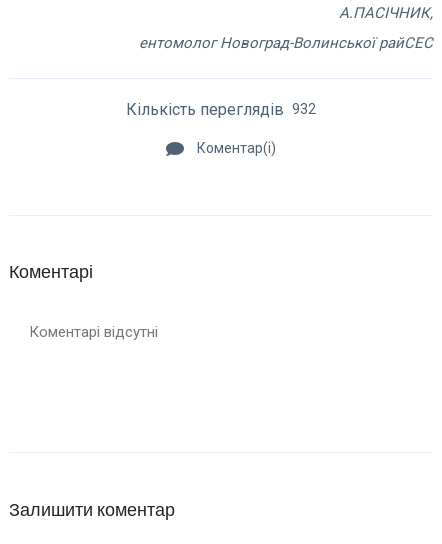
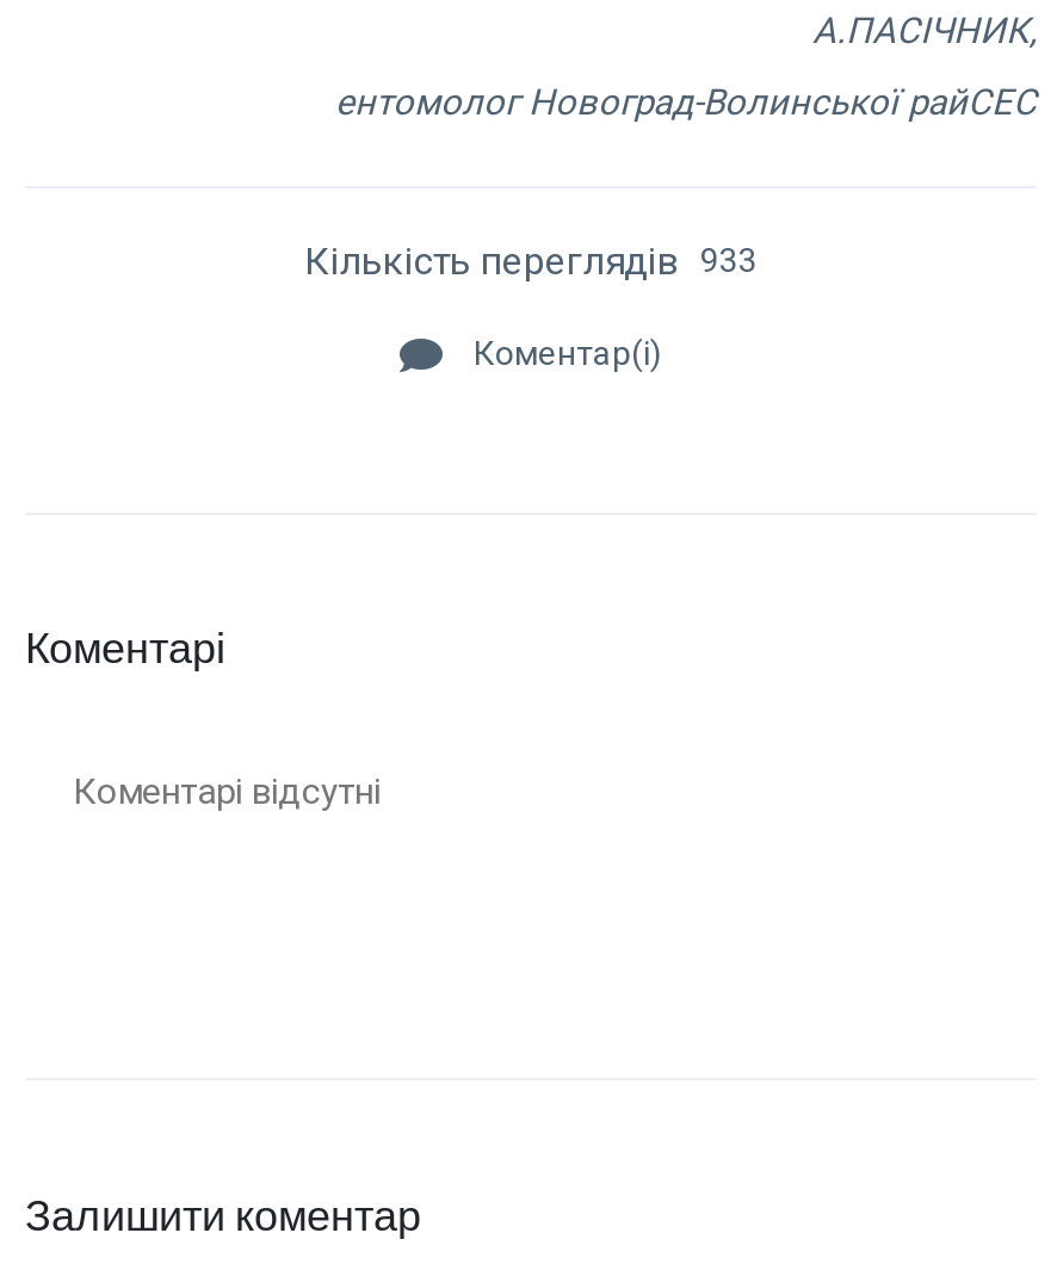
[126,100,316,119] Кількість переглядів 932 -> [304,240,758,285] Кількість переглядів 933

